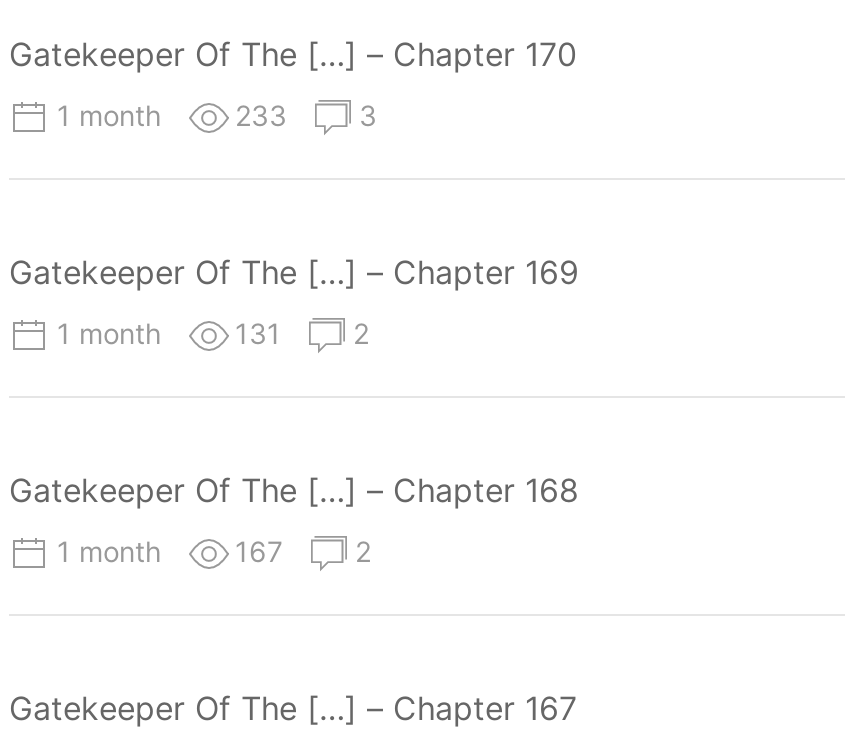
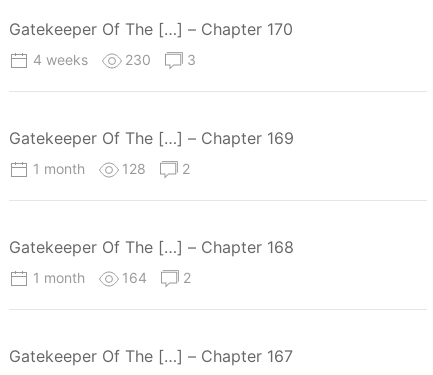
[57,97,287,131] 1 month | 233 -> [33,50,151,67] 4 weeks | 230
[57,315,369,349] 1 month 131 2 -> [33,160,190,177] 1 month 128 2
[57,534,371,568] 1 month 167 2 -> [33,269,191,286] 1 month 164 2

